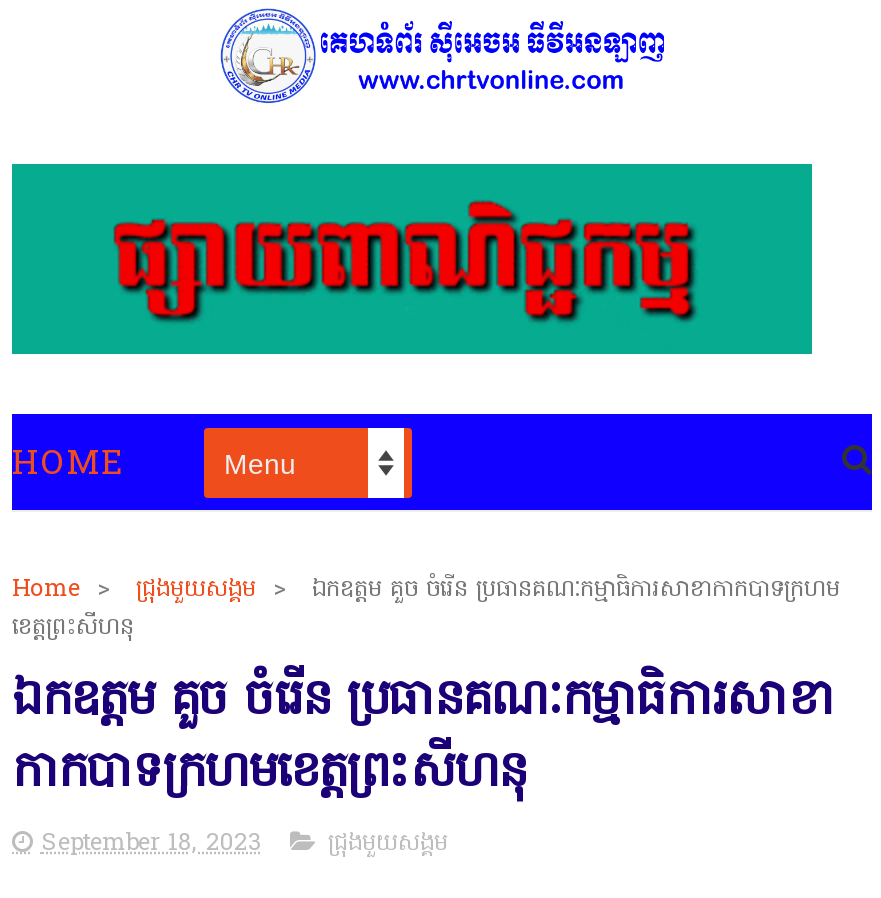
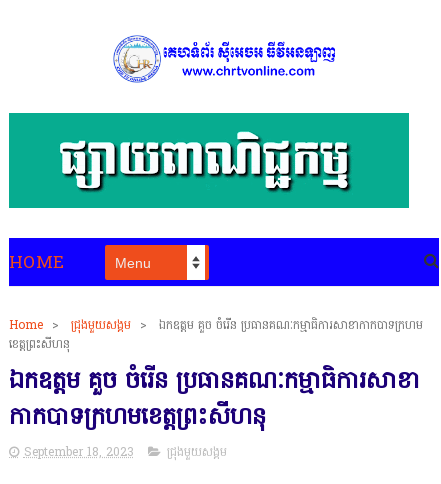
[112,200,690,316] [image] -> [59,131,348,189] [image]

